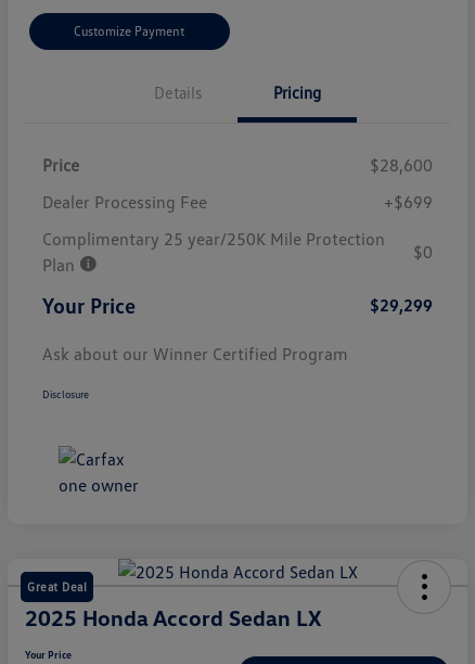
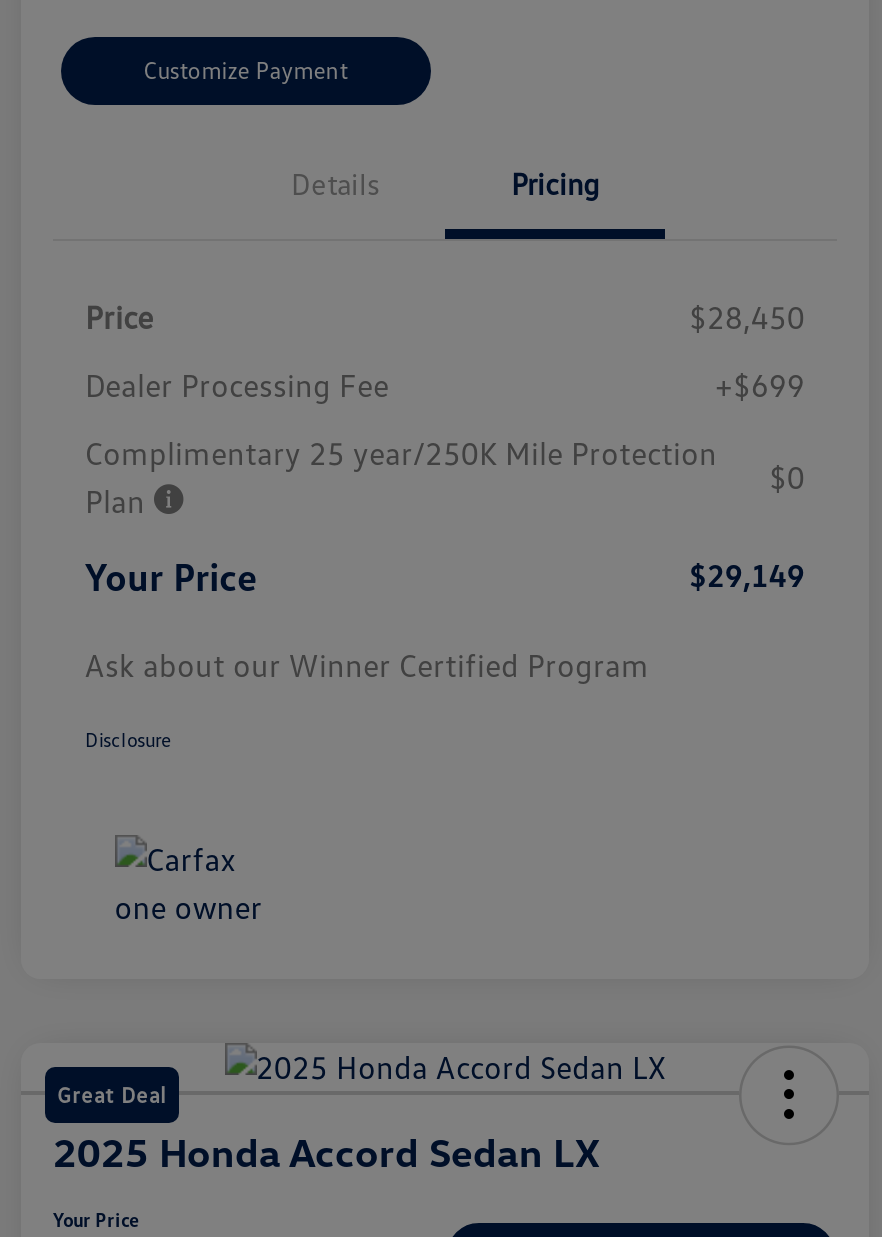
[370,154,433,176] $28,600 -> [689,297,805,337] $28,450
[370,294,433,316] $29,299 -> [689,555,805,595] $29,149

